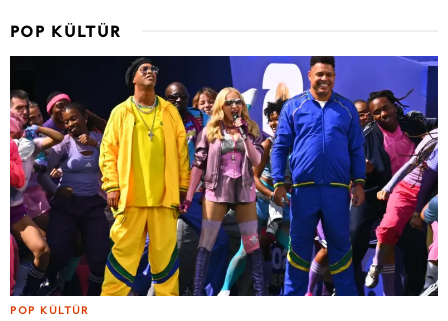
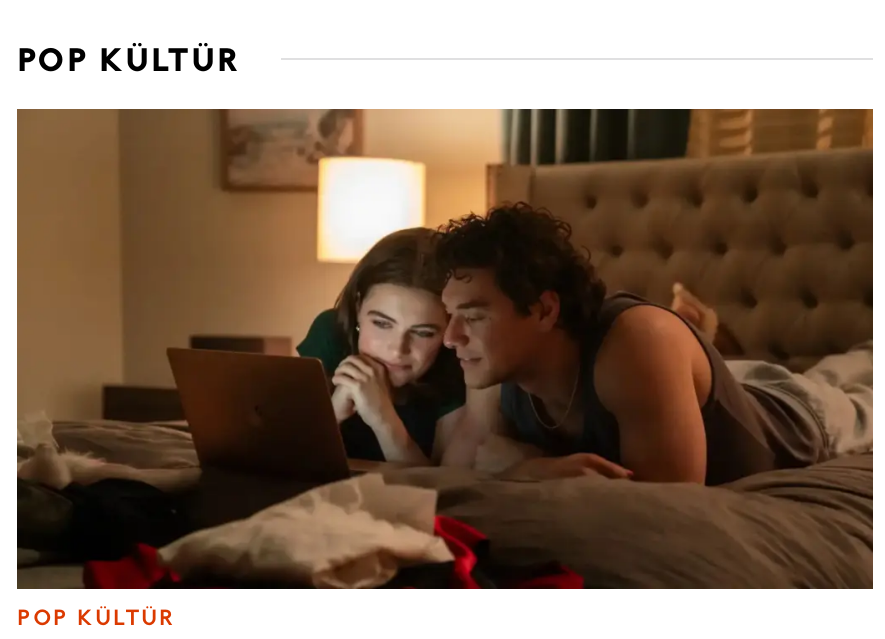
[9,55,439,297] [image] -> [15,107,875,591] [image]

